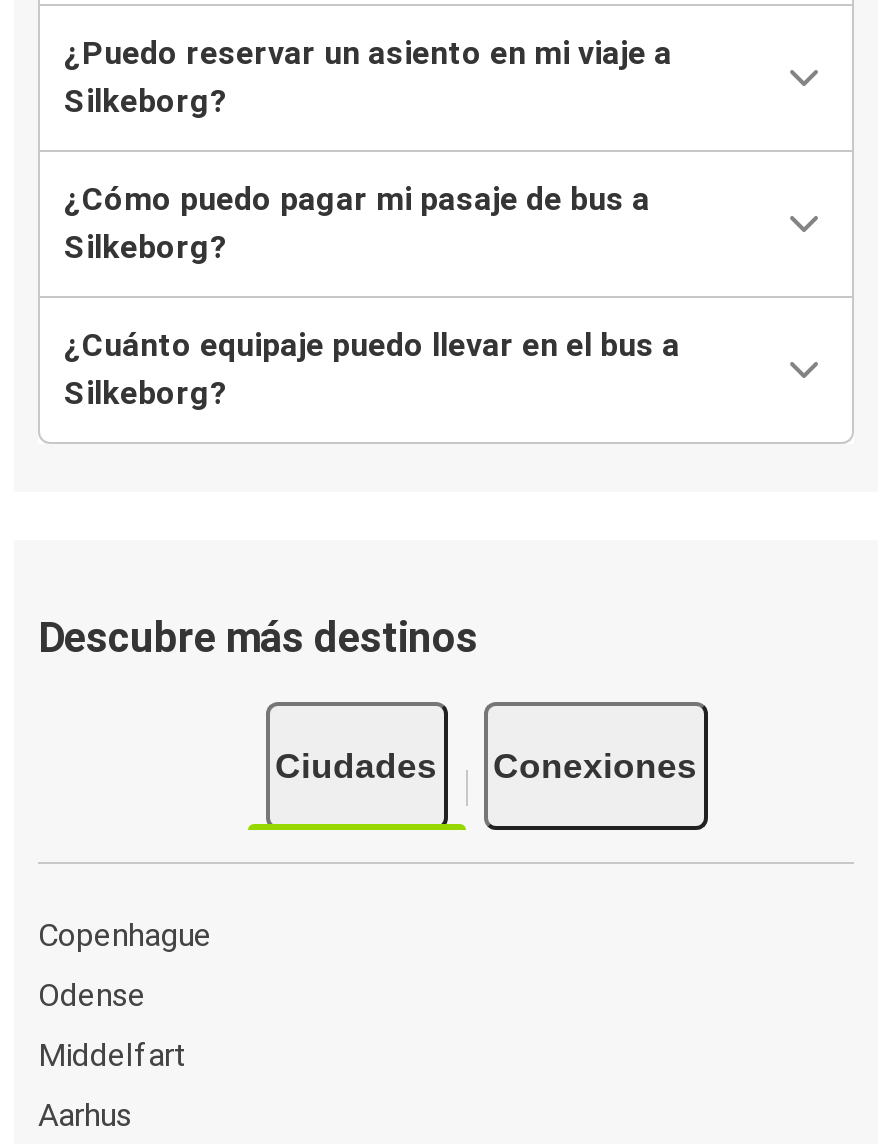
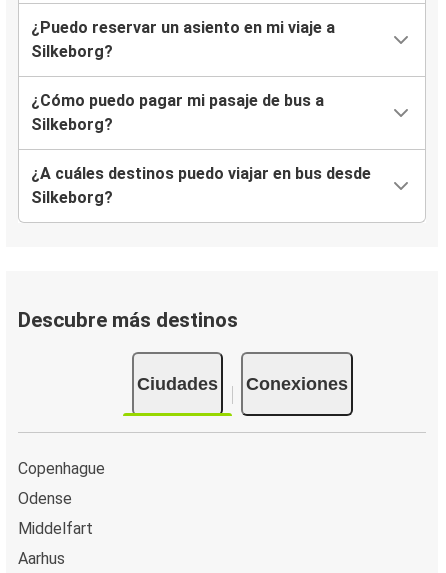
[64,327,680,365] ¿Cuánto equipaje puedo llevar en el bus a -> [31,164,371,183] ¿A cuáles destinos puedo viajar en bus desde

